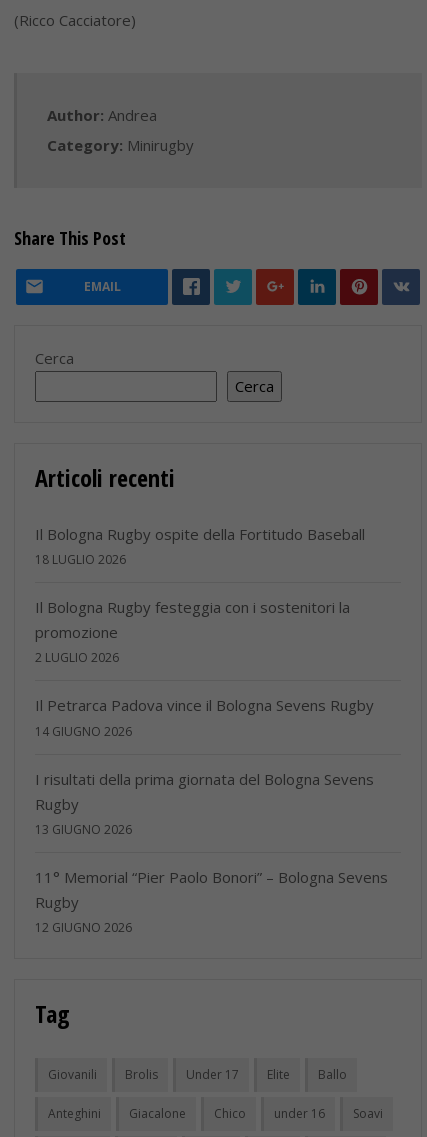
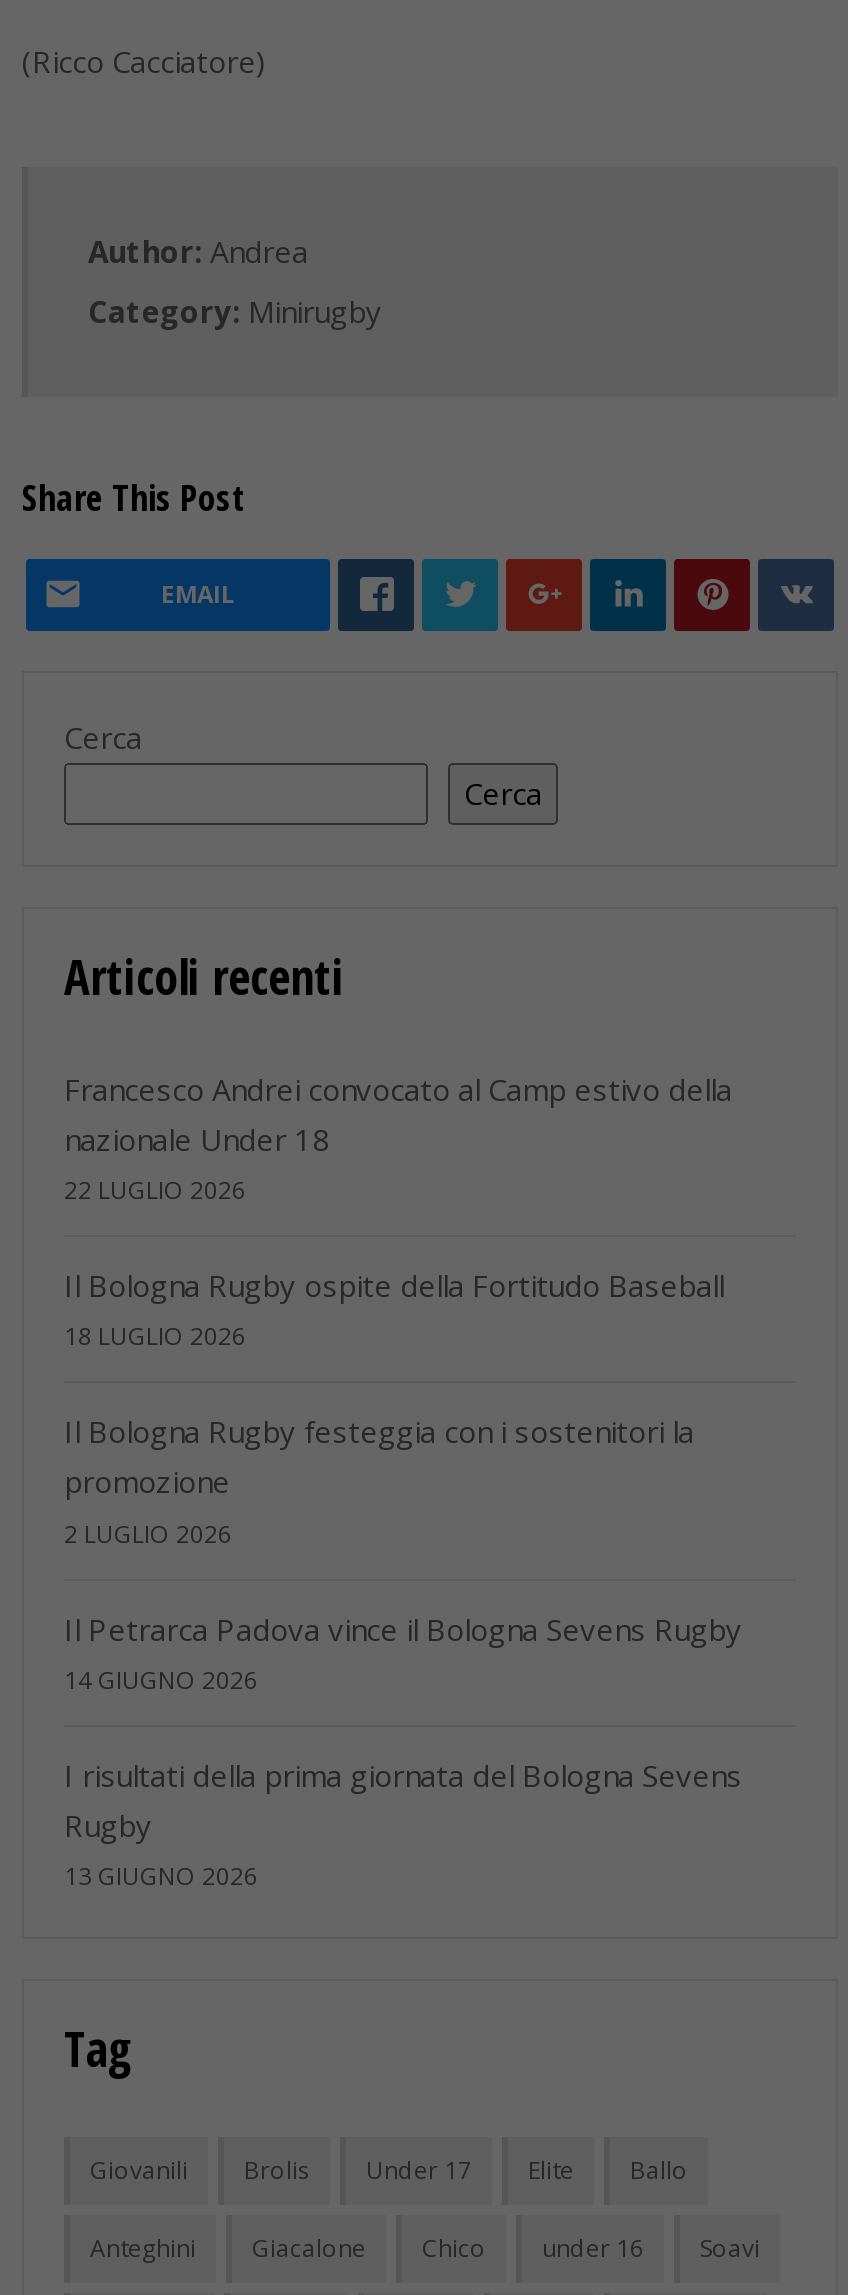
none -> [64,1069,732,1207] Francesco Andrei convocato al Camp estivo della | nazionale Under 18 | 22 LUGLIO 2026
moved [35,524,374,838] -> [64,1265,742,1893]: Il Bologna Rugby ospite della Fortitudo Baseball | 18 LUGLIO 2026 | Il Bologna Rugby festeggia con i sostenitori la | ... | Rugby | 13 GIUGNO 2026
[35,867,388,936] 11° Memorial “Pier Paolo Bonori” – Bologna Sevens | Rugby | 12 GIUGNO 2026 -> none

